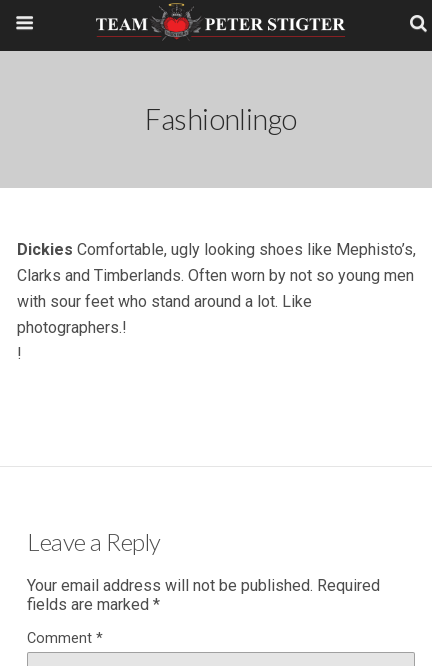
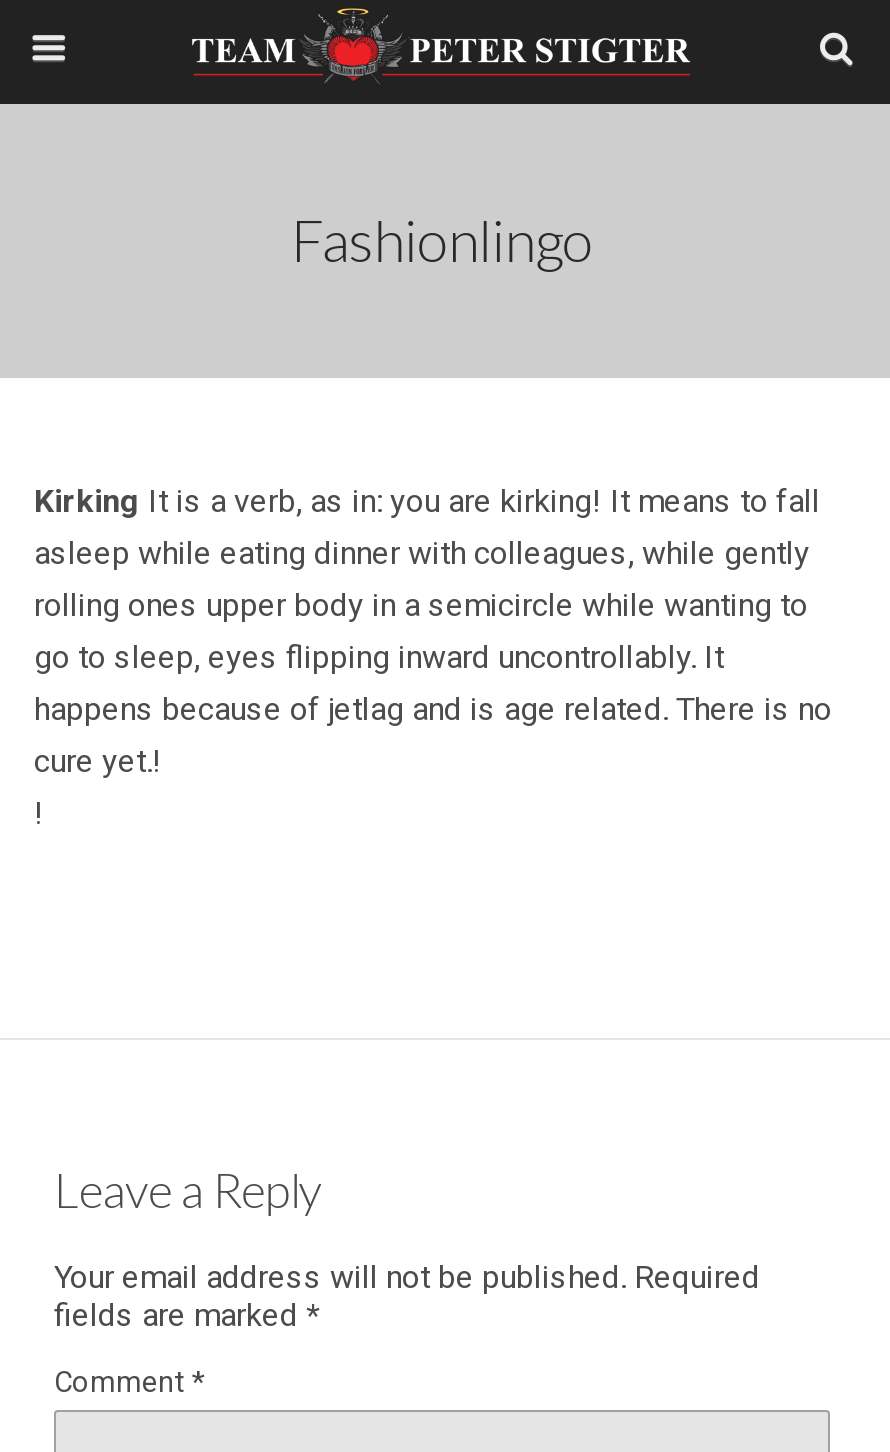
[17,240,416,337] Dickies Comfortable, ugly looking shoes like Mephisto’s, | Clarks and Timberlands. Often worn by not so young men | with sour feet who stand around a lot. Like | photographers.! -> [34,482,832,780] Kirking It is a verb, as in: you are kirking! It means to fall | asleep while eating dinner with colleagues, while gently | rolling ones upper body in a semicircle while wanting to | go to sleep, eyes flipping inward uncontrollably. It | happens because of jetlag and is age related. There is no | cure yet.!

